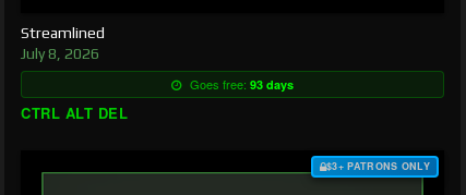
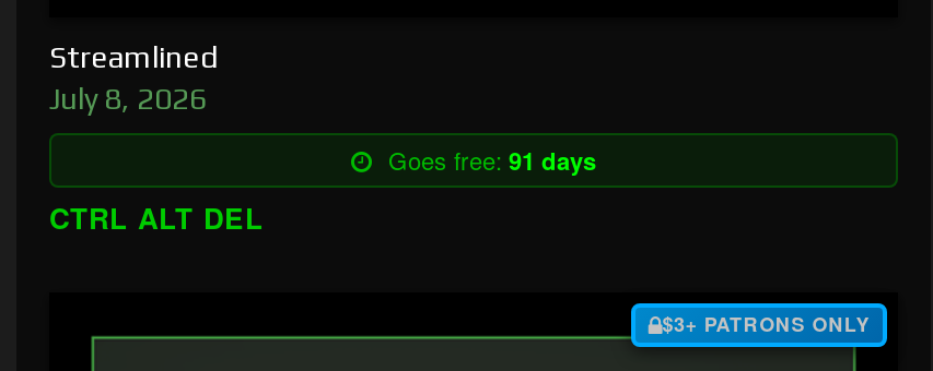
[187,75,294,93] Goes free: 93 days -> [382,143,596,177] Goes free: 91 days

